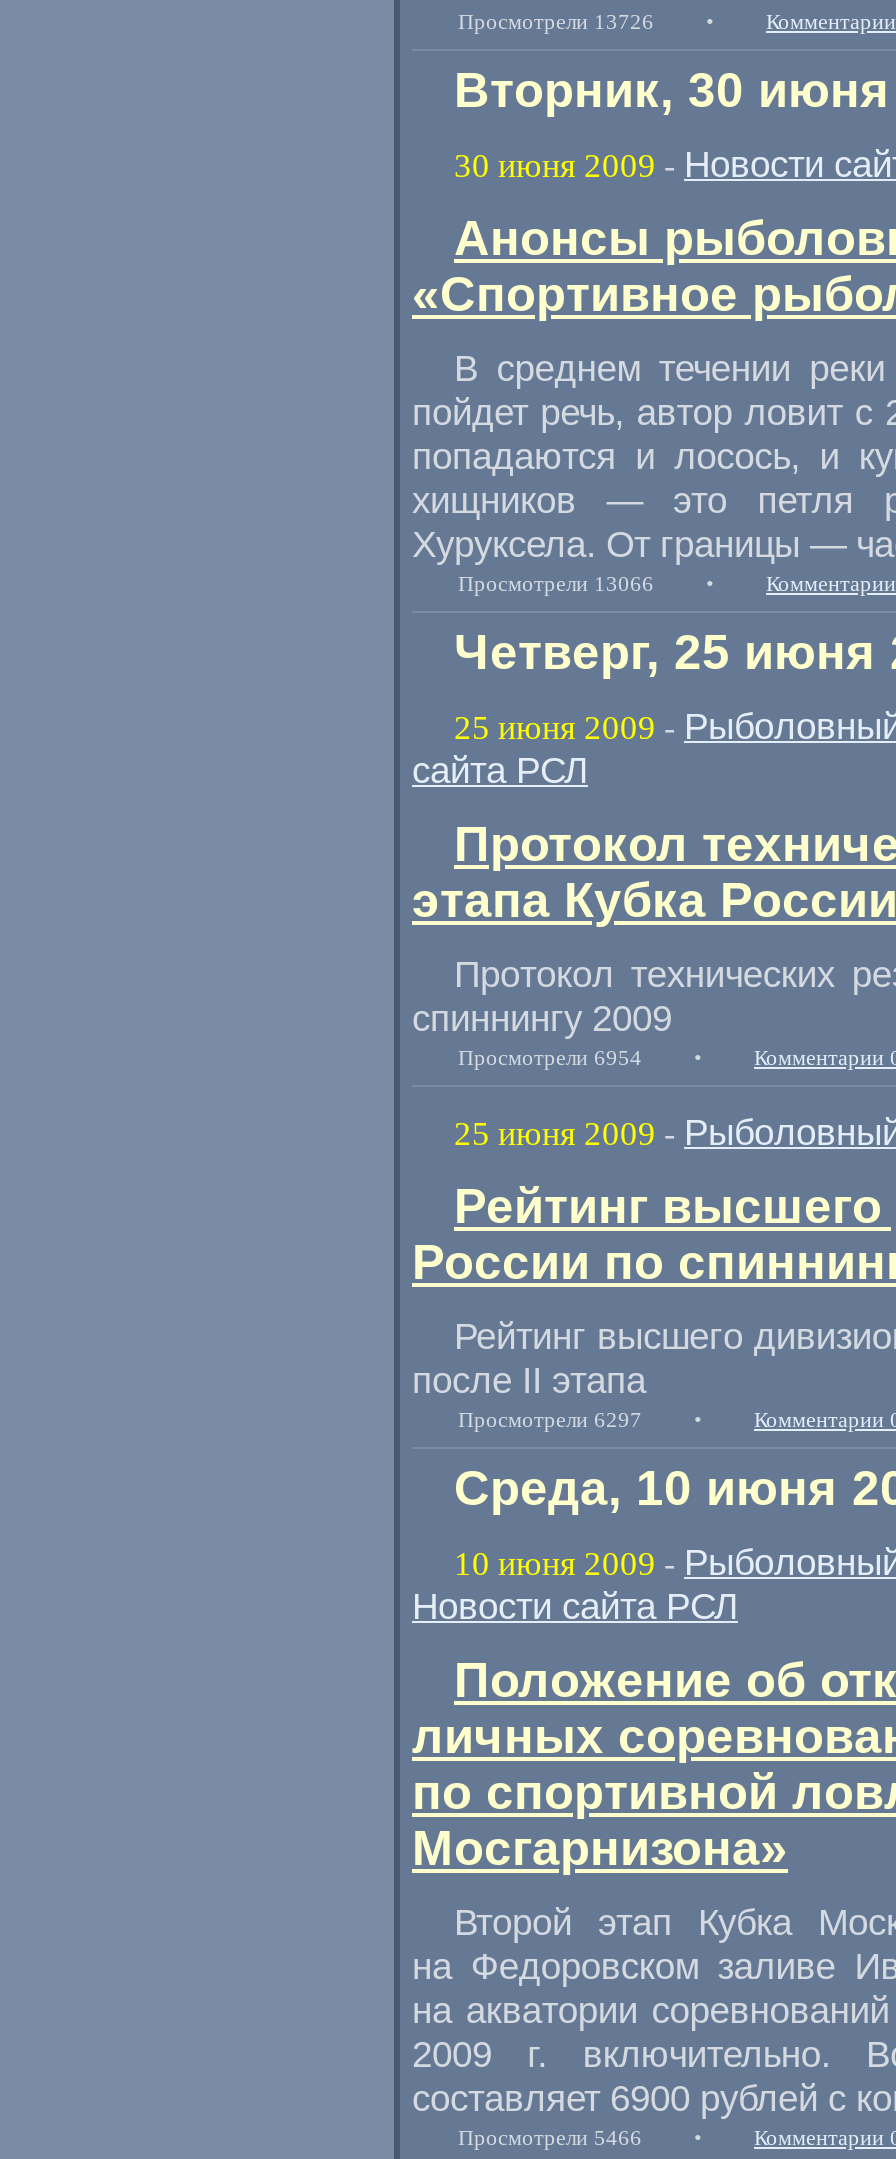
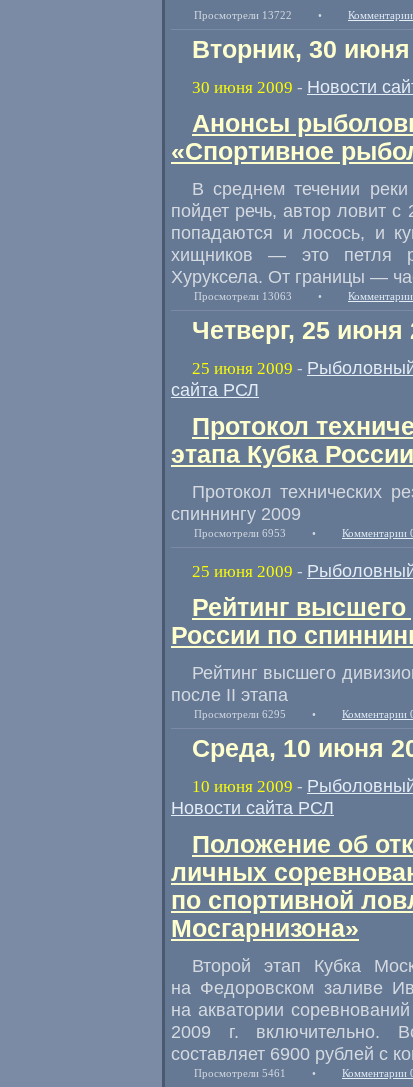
[458,9,654,33] Просмотрели 13726 -> [194,9,292,21] Просмотрели 13722
[458,571,654,595] Просмотрели 13066 -> [194,290,292,302] Просмотрели 13063
[458,1045,642,1069] Просмотрели 6954 -> [194,527,286,539] Просмотрели 6953
[458,1407,642,1431] Просмотрели 6297 -> [194,708,286,720] Просмотрели 6295
[458,2125,642,2149] Просмотрели 5466 -> [194,1067,286,1079] Просмотрели 5461

